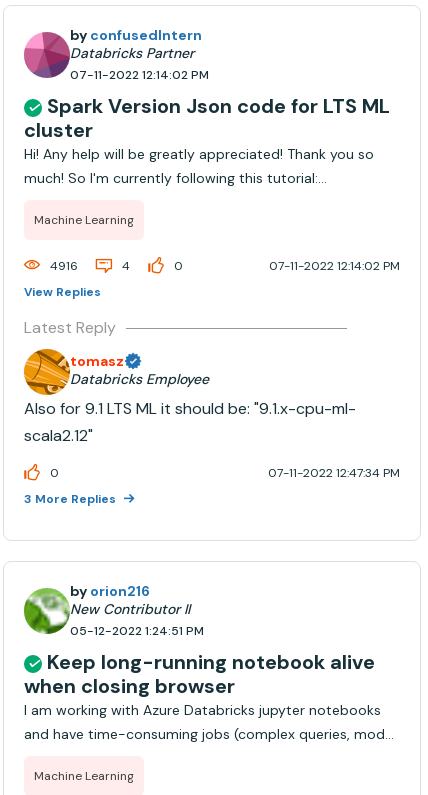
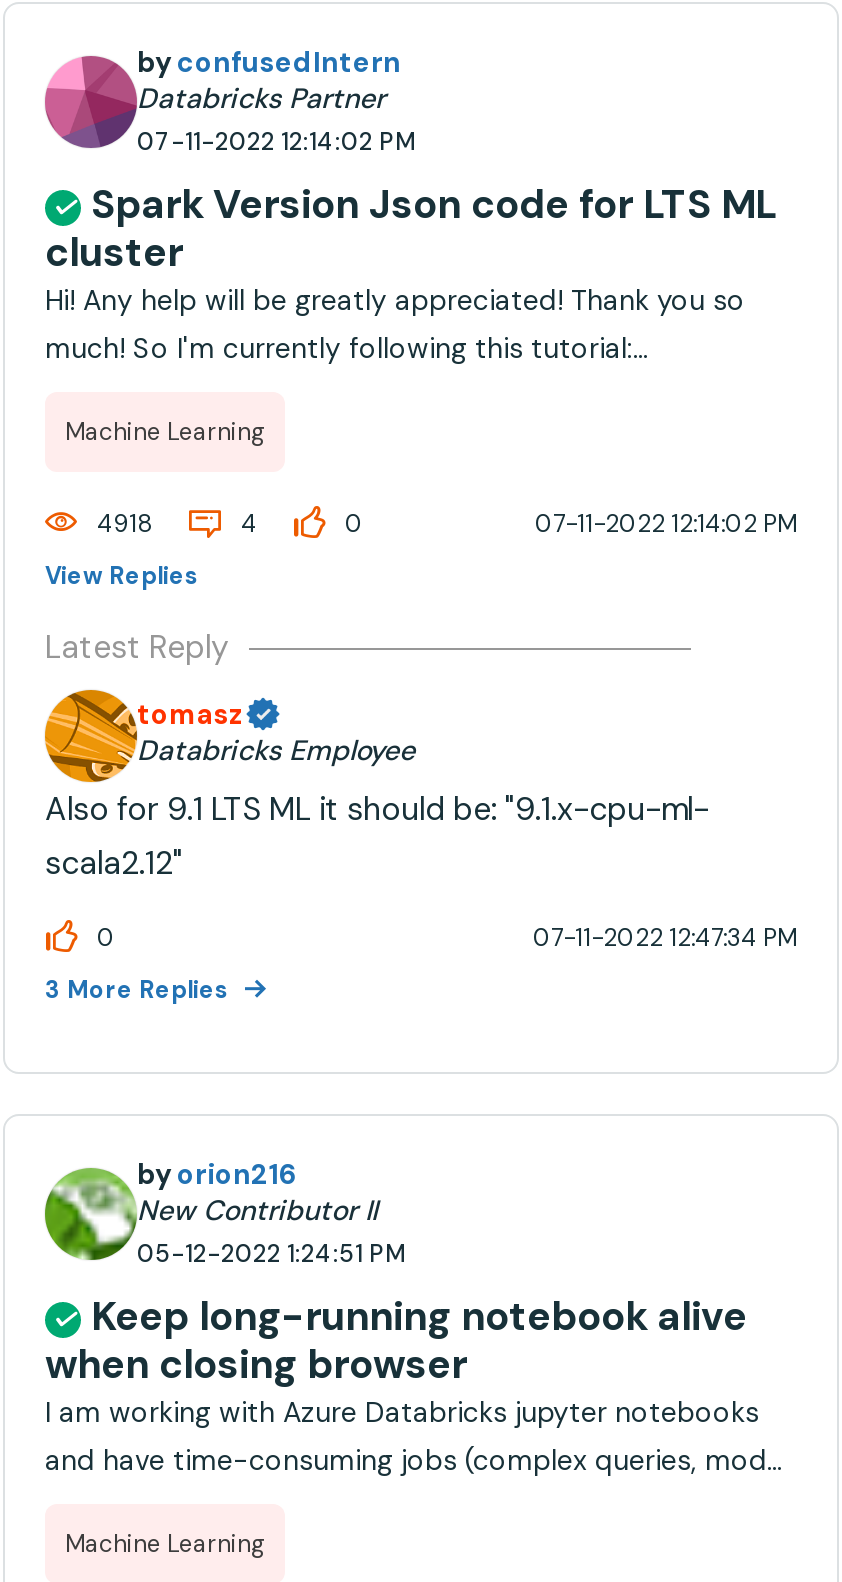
[50,257,78,273] 4916 -> [97,507,153,539] 4918

